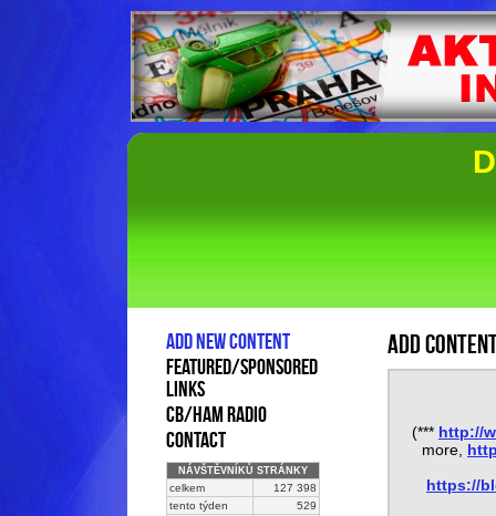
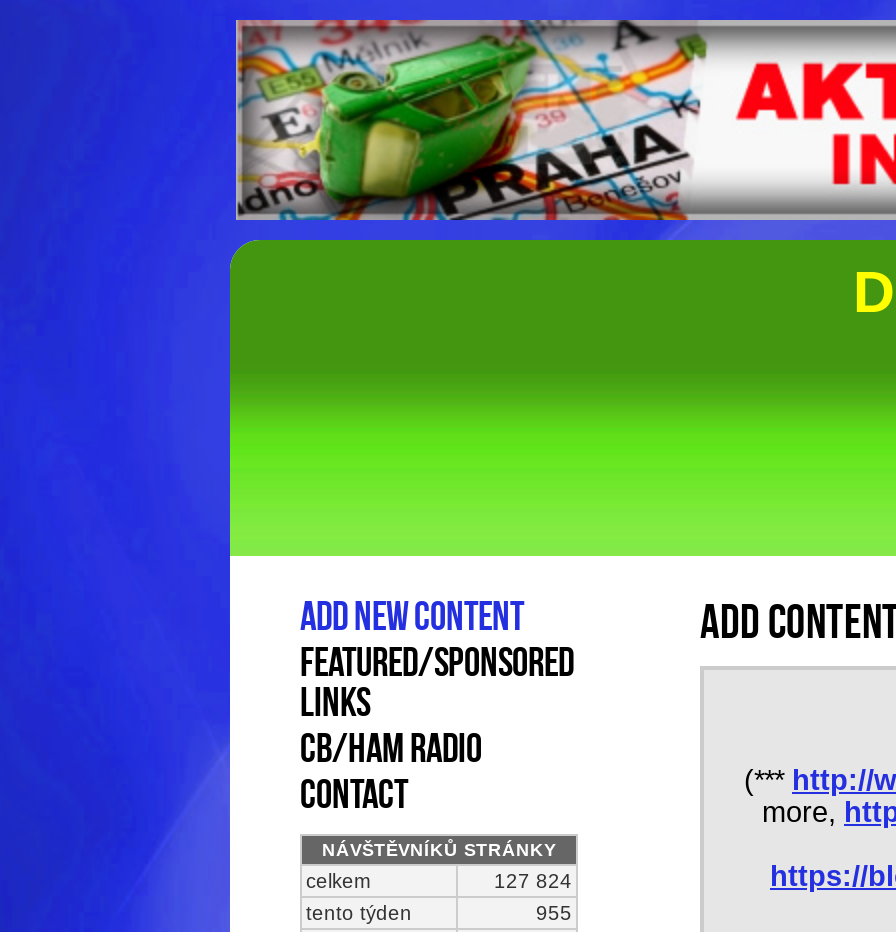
[273,482,317,494] 127 398 -> [494,870,572,892] 127 824
[297,499,317,512] 529 -> [536,902,572,924] 955

